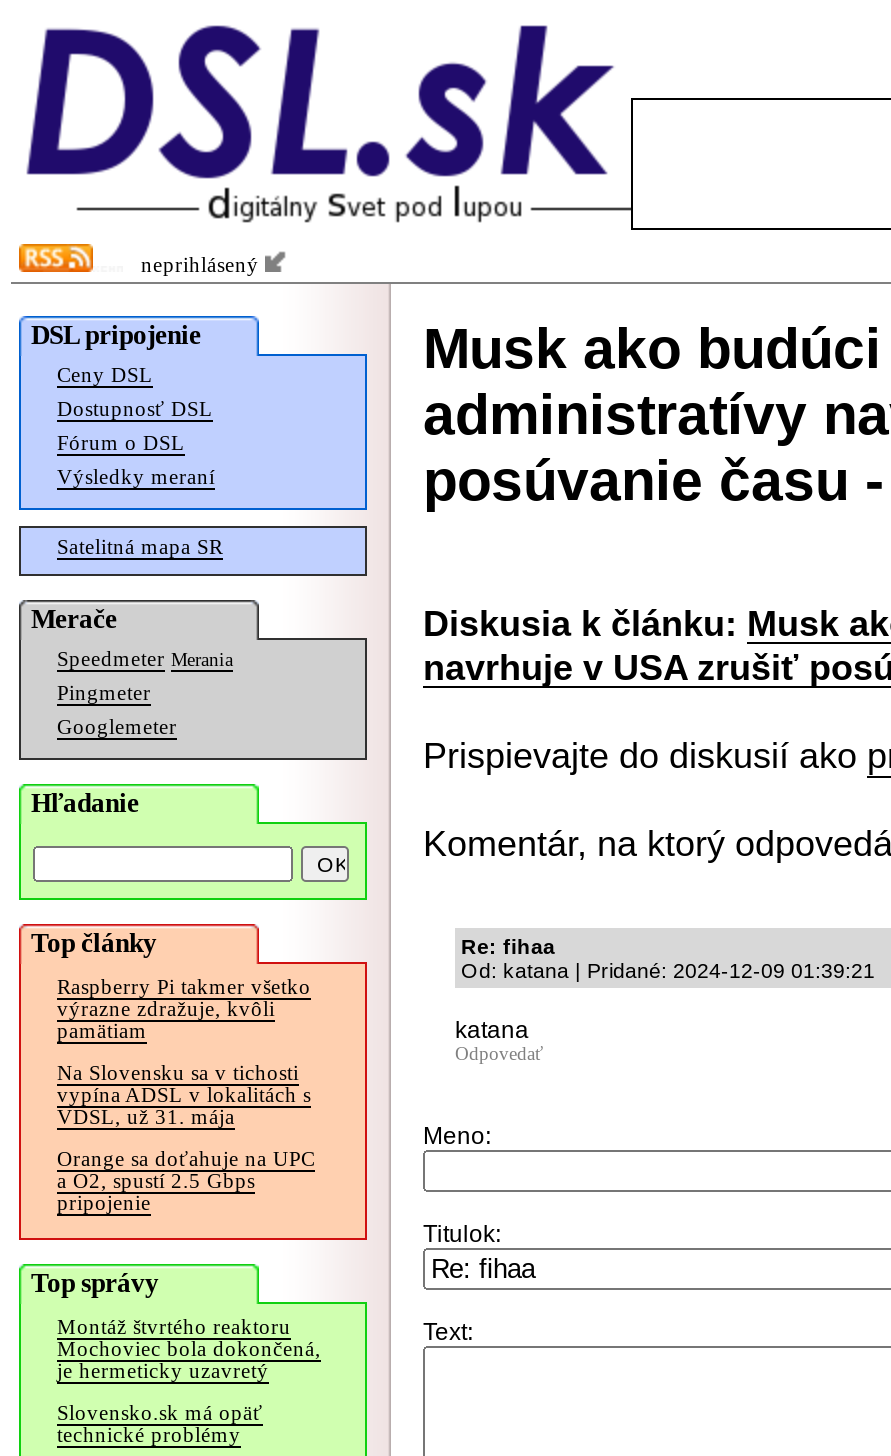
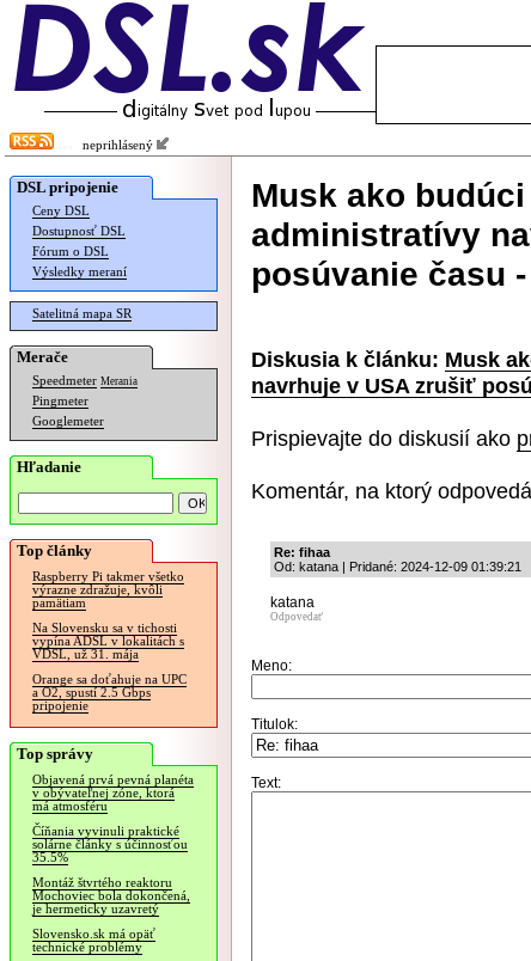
none -> [32,773,194,864] Objavená prvá pevná planéta | v obývateľnej zóne, ktorá | má atmosféru | Číňania vyvinuli praktické | solárne články s účinnosťou | 35.5%

